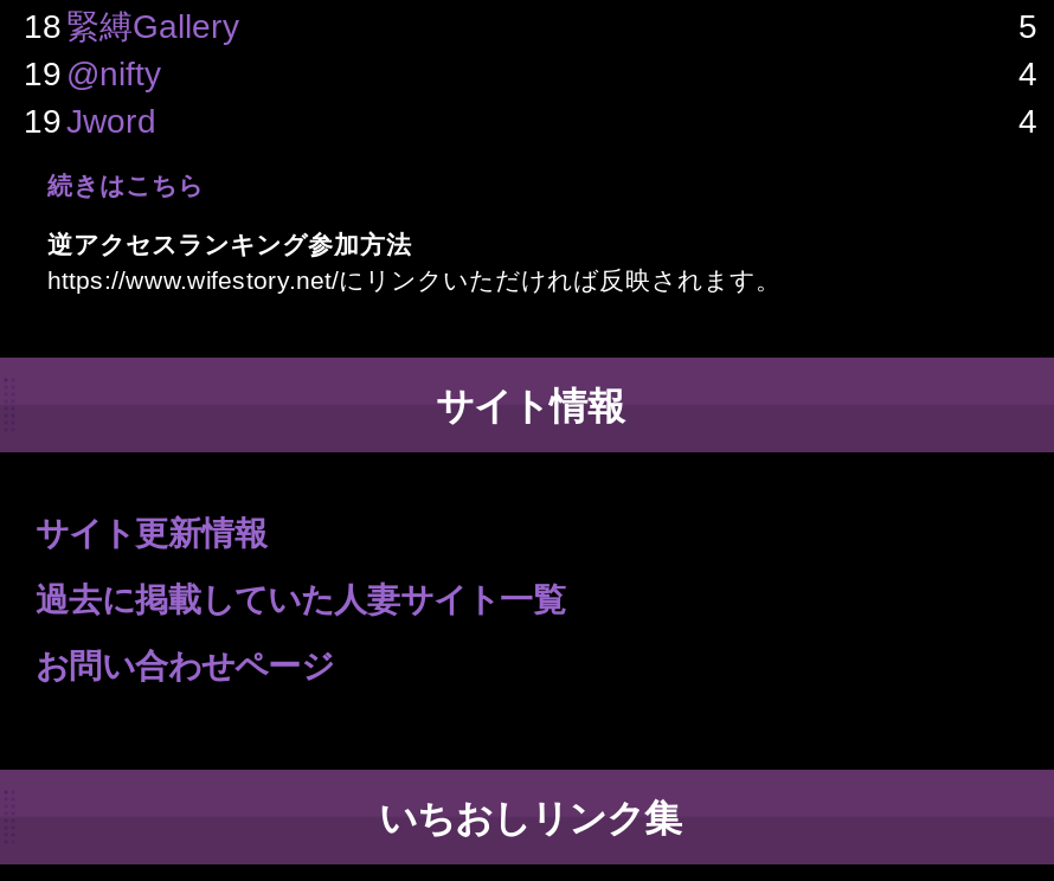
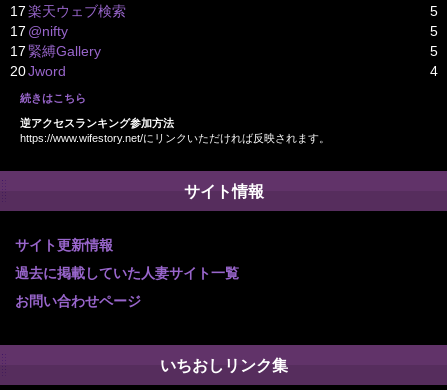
[24,8,239,46] 18 緊縛Gallery -> [10,3,126,19] 17 楽天ウェブ検索
[24,55,1037,141] 19 @nifty | 4 | 19 Jword -> [10,23,438,79] 17 @nifty | 5 | 17 緊縛Gallery | 5 | 20 Jword

